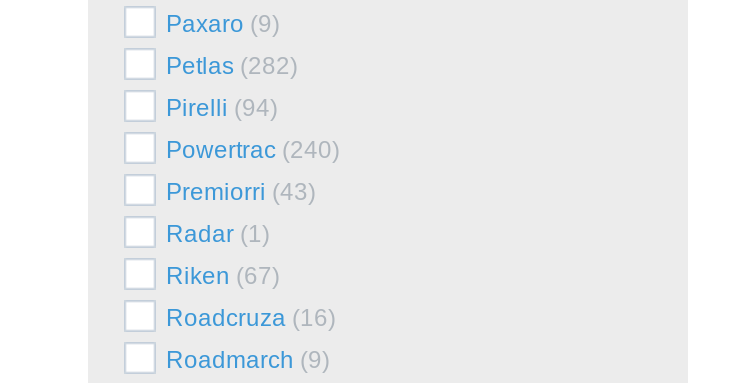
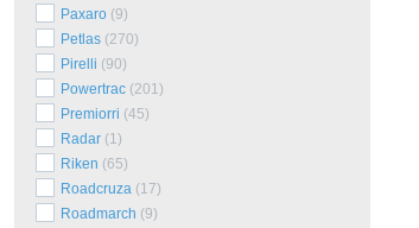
[166,52,298,80] Petlas (282) -> [61,31,139,47] Petlas (270)
[166,94,278,122] Pirelli (94) -> [61,56,127,72] Pirelli (90)
[166,136,340,164] Powertrac (240) -> [61,81,164,97] Powertrac (201)
[166,178,316,206] Premiorri (43) -> [61,106,150,122] Premiorri (45)
[166,262,280,290] Riken (67) -> [61,156,128,172] Riken (65)
[166,304,336,332] Roadcruza (16) -> [61,180,161,197] Roadcruza (17)

